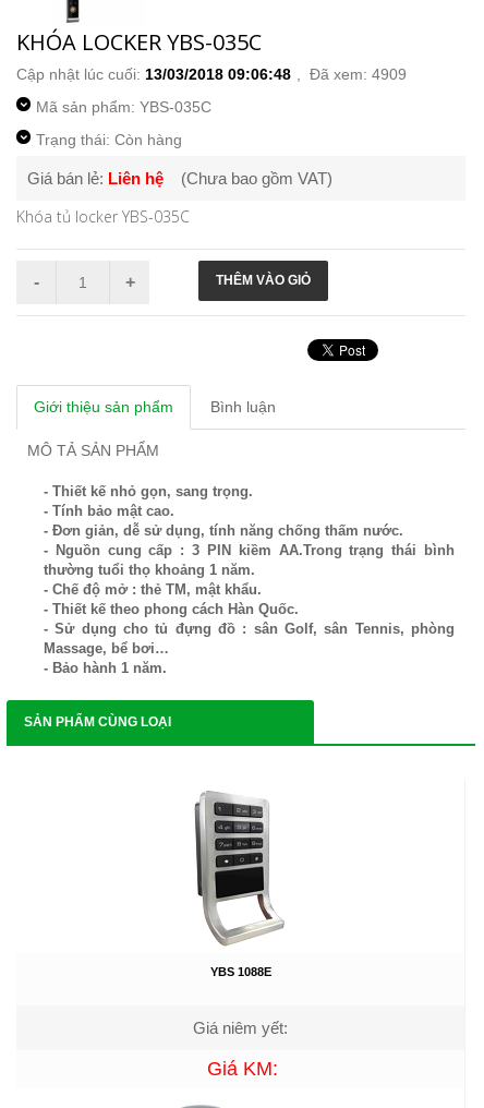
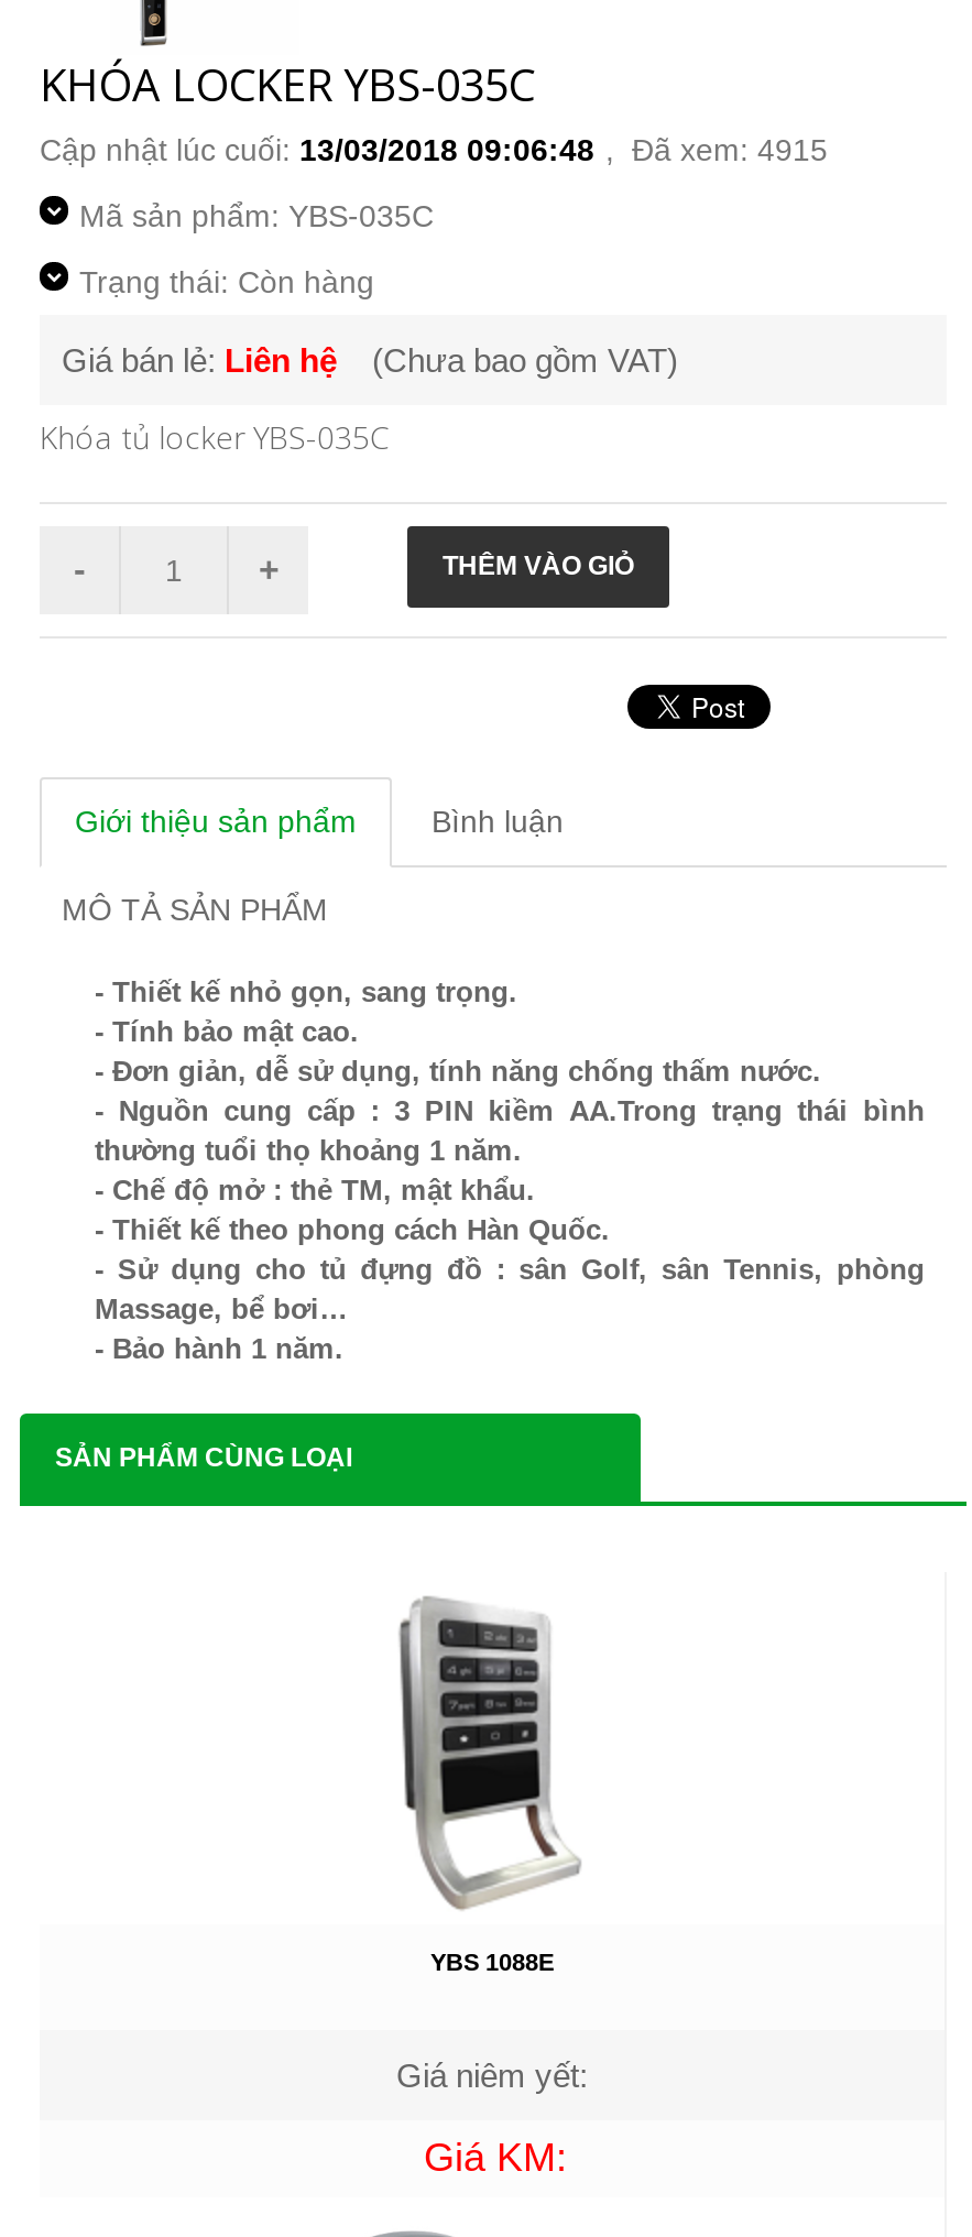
[16,65,407,83] Cập nhật lúc cuối: 13/03/2018 09:06:48 , Đã xem: 4909 -> [40,132,828,167] Cập nhật lúc cuối: 13/03/2018 09:06:48 , Đã xem: 4915

